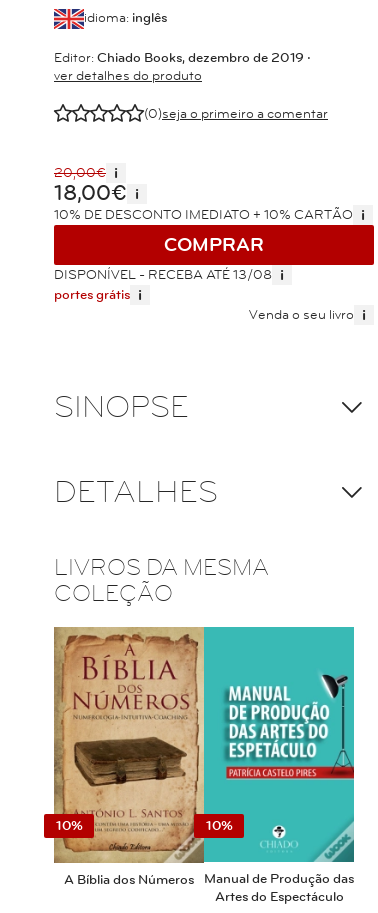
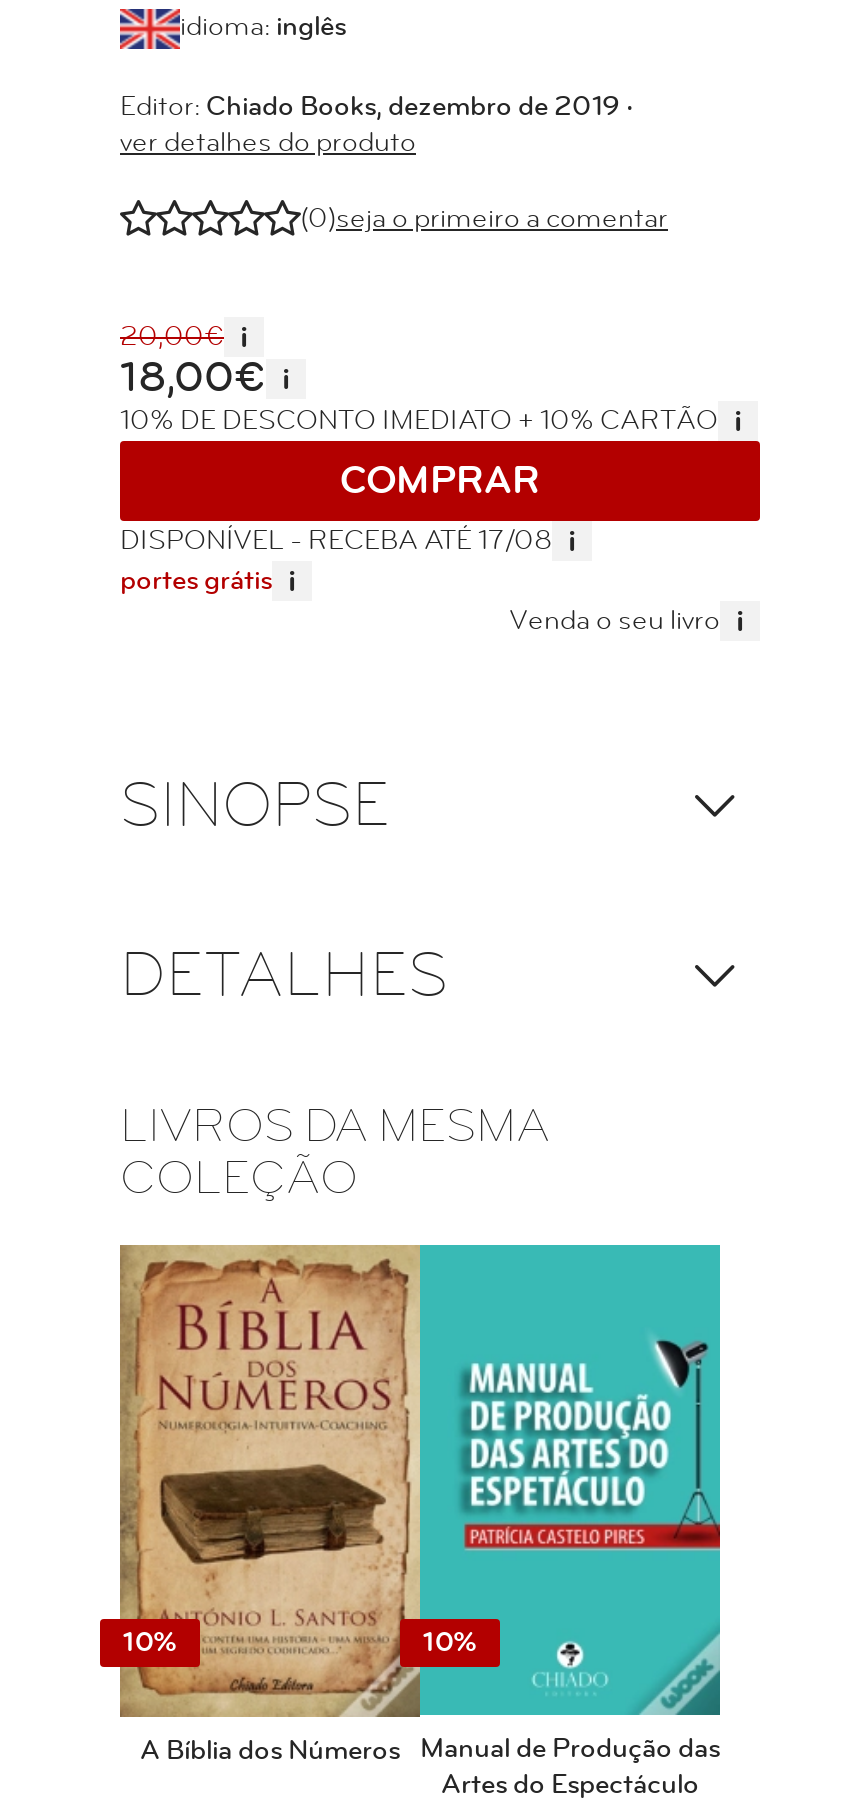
[54,264,284,285] DISPONÍVEL - RECEBA ATÉ 13/08 i -> [120,519,576,561] DISPONÍVEL - RECEBA ATÉ 17/08 i

